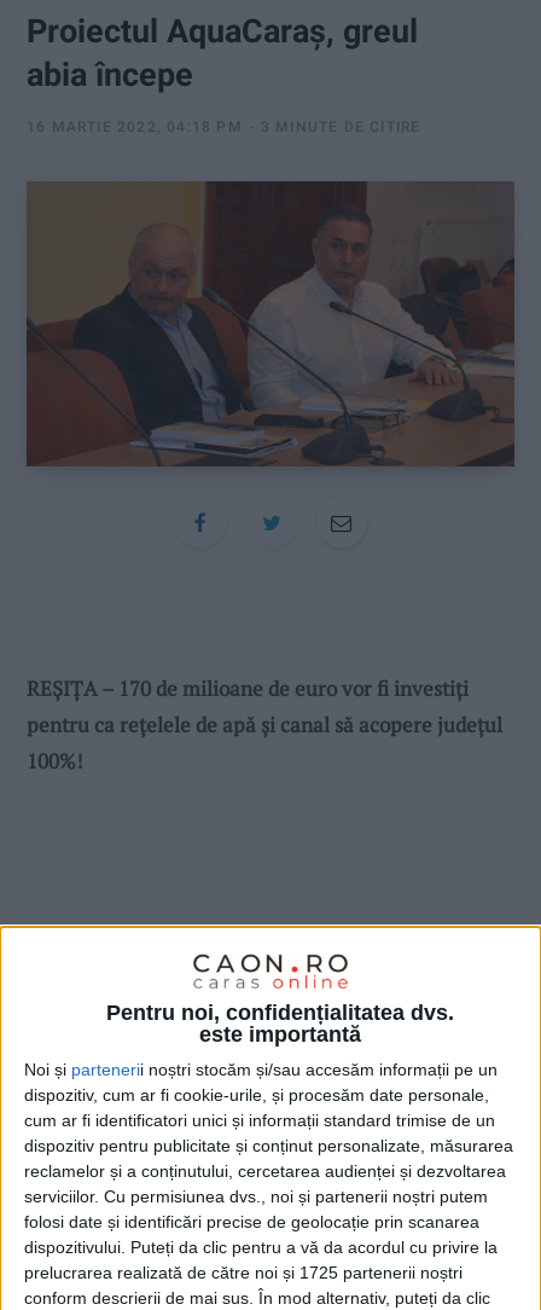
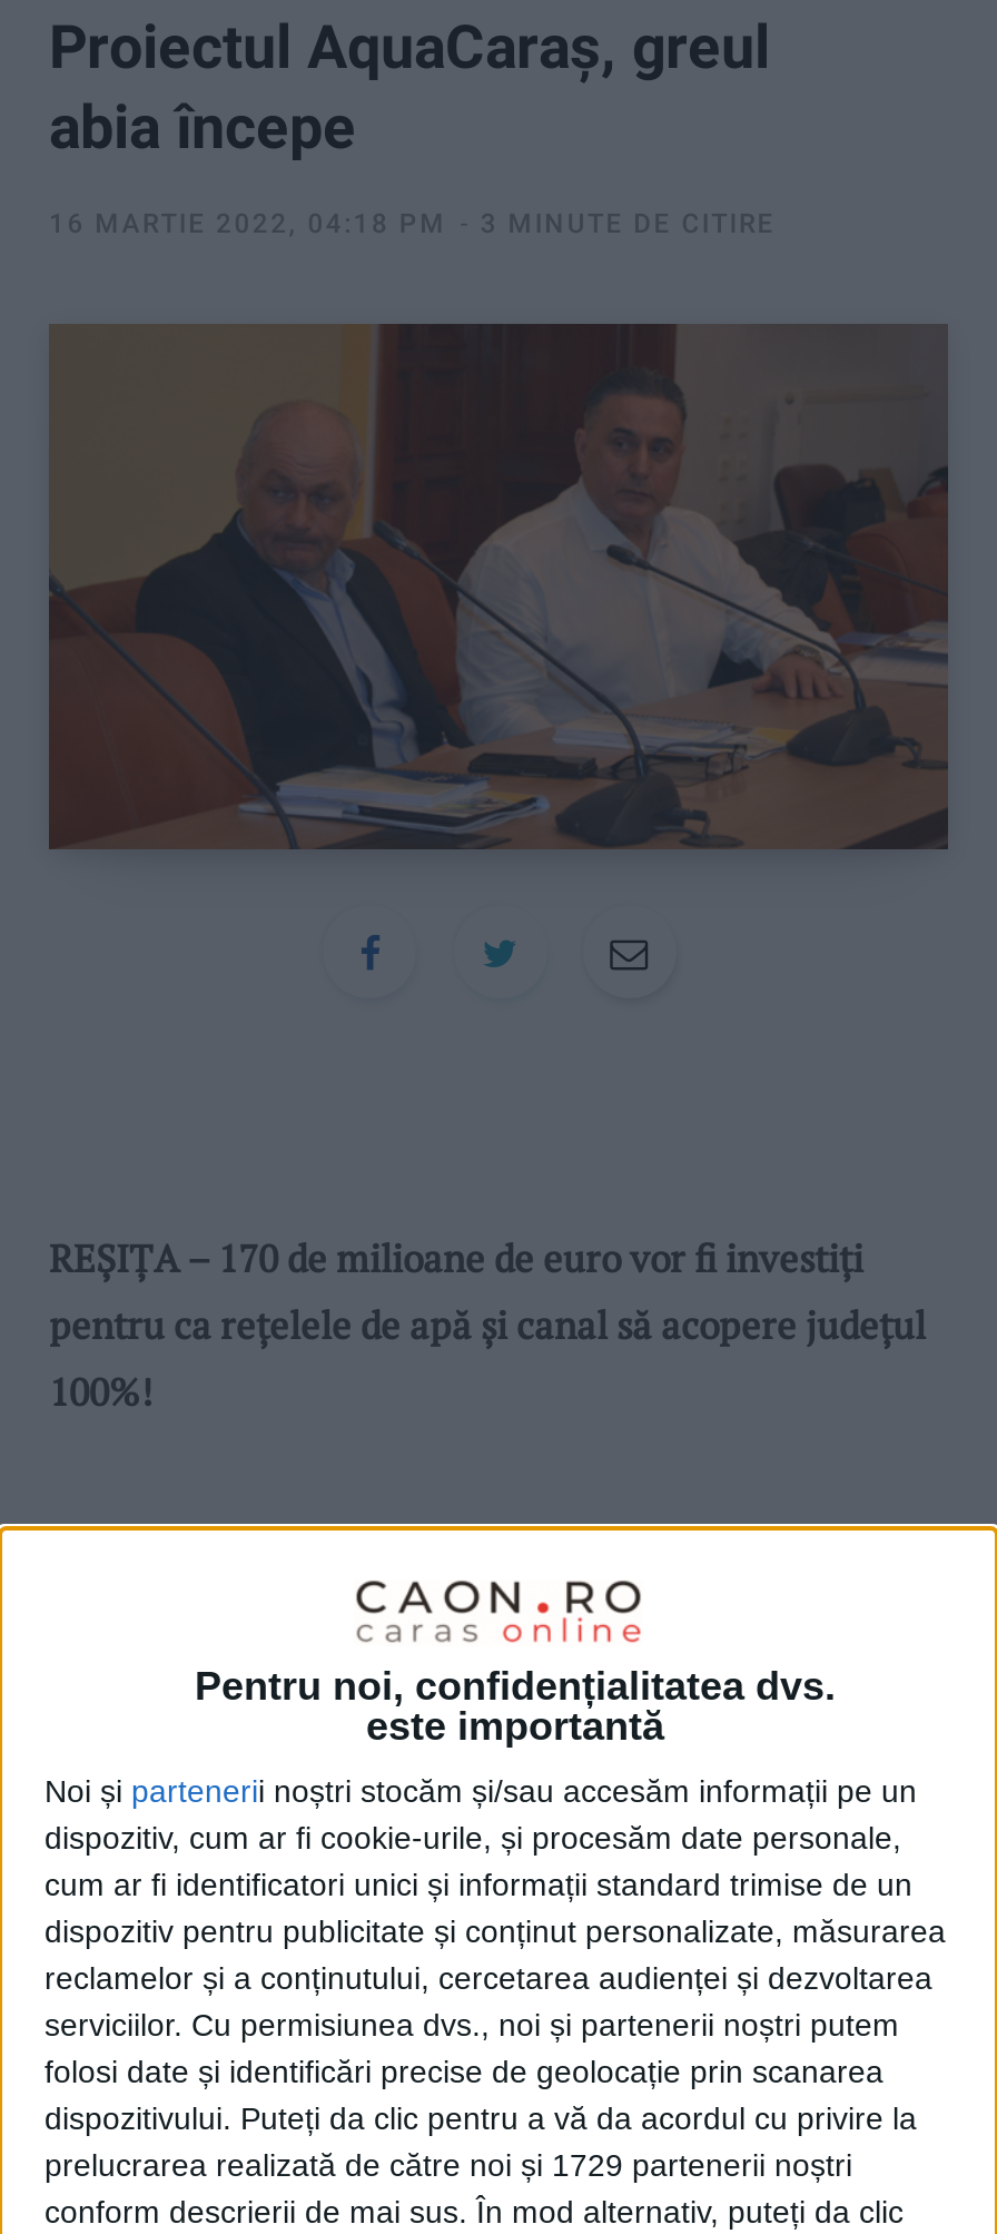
[24,1262,463,1282] prelucrarea realizată de către noi și 1725 partenerii noștri -> [45,2147,852,2182] prelucrarea realizată de către noi și 1729 partenerii noștri

